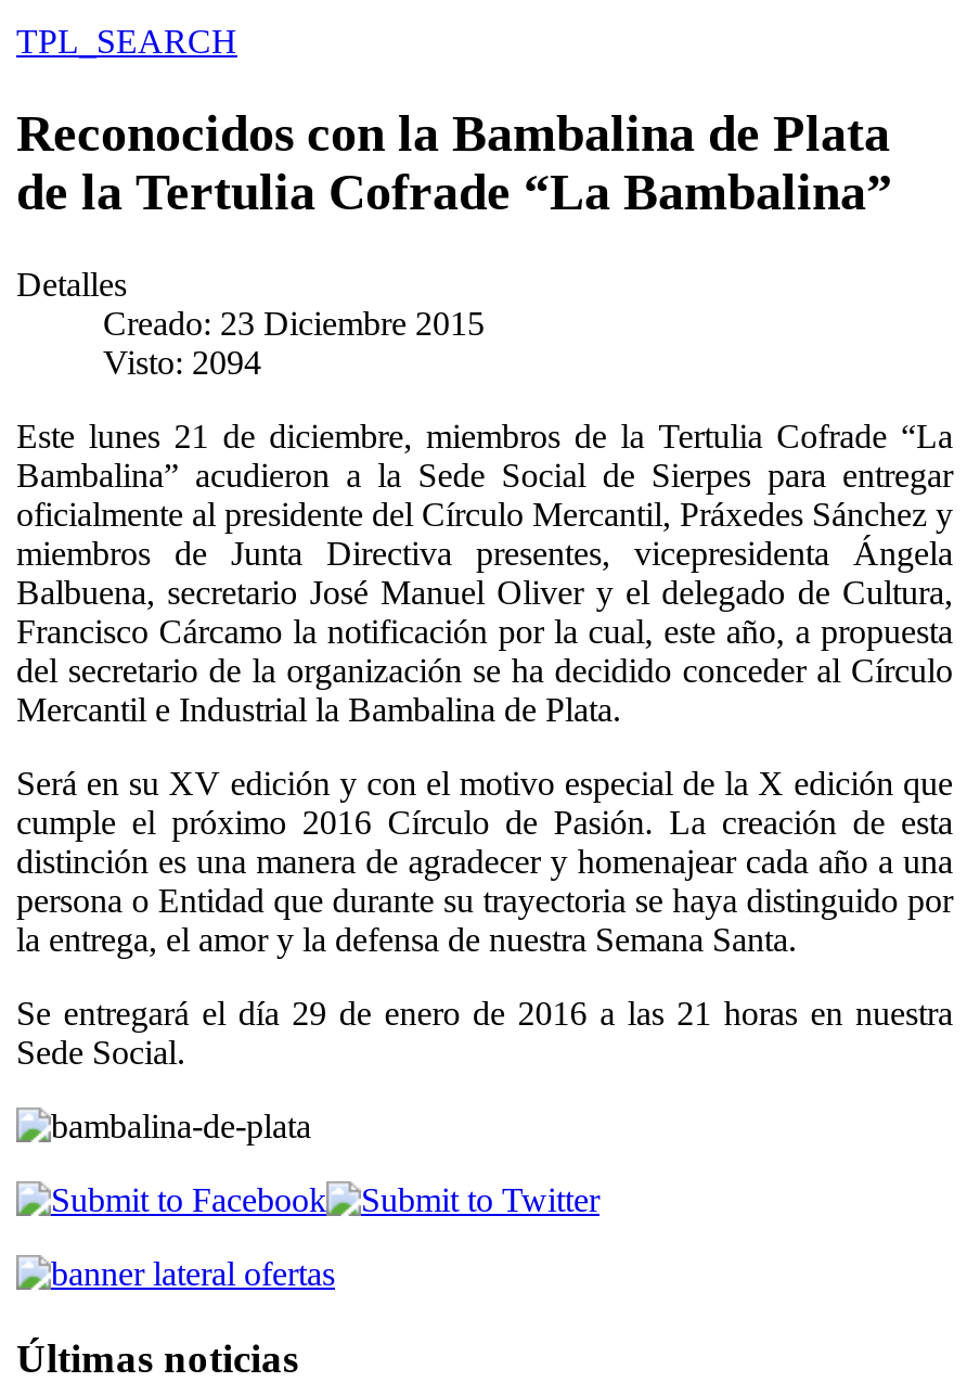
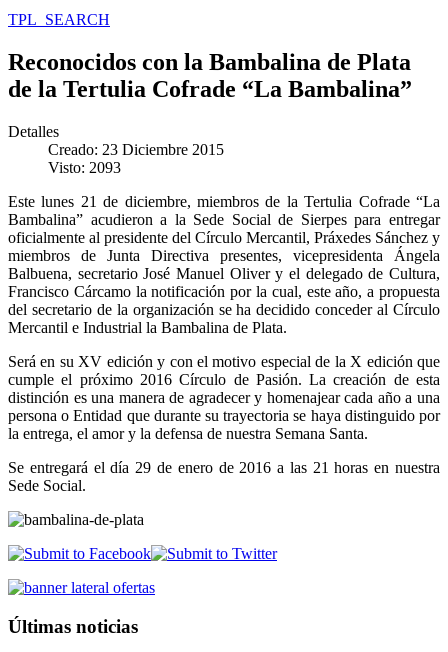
[103,343,261,380] Visto: 2094 -> [48,159,121,176] Visto: 2093

